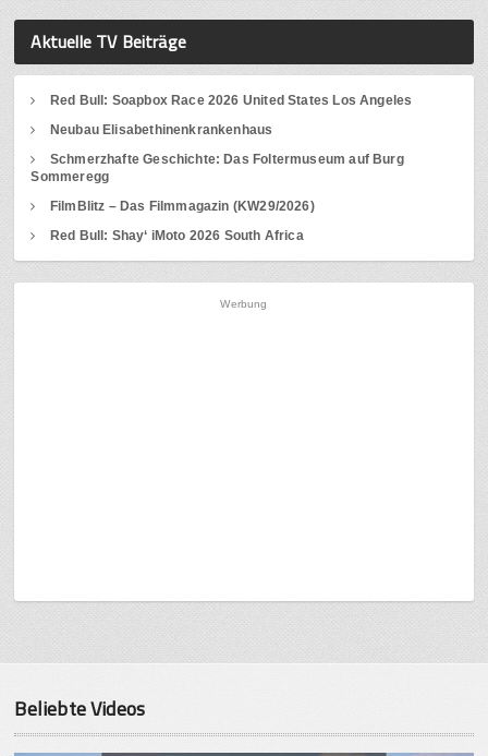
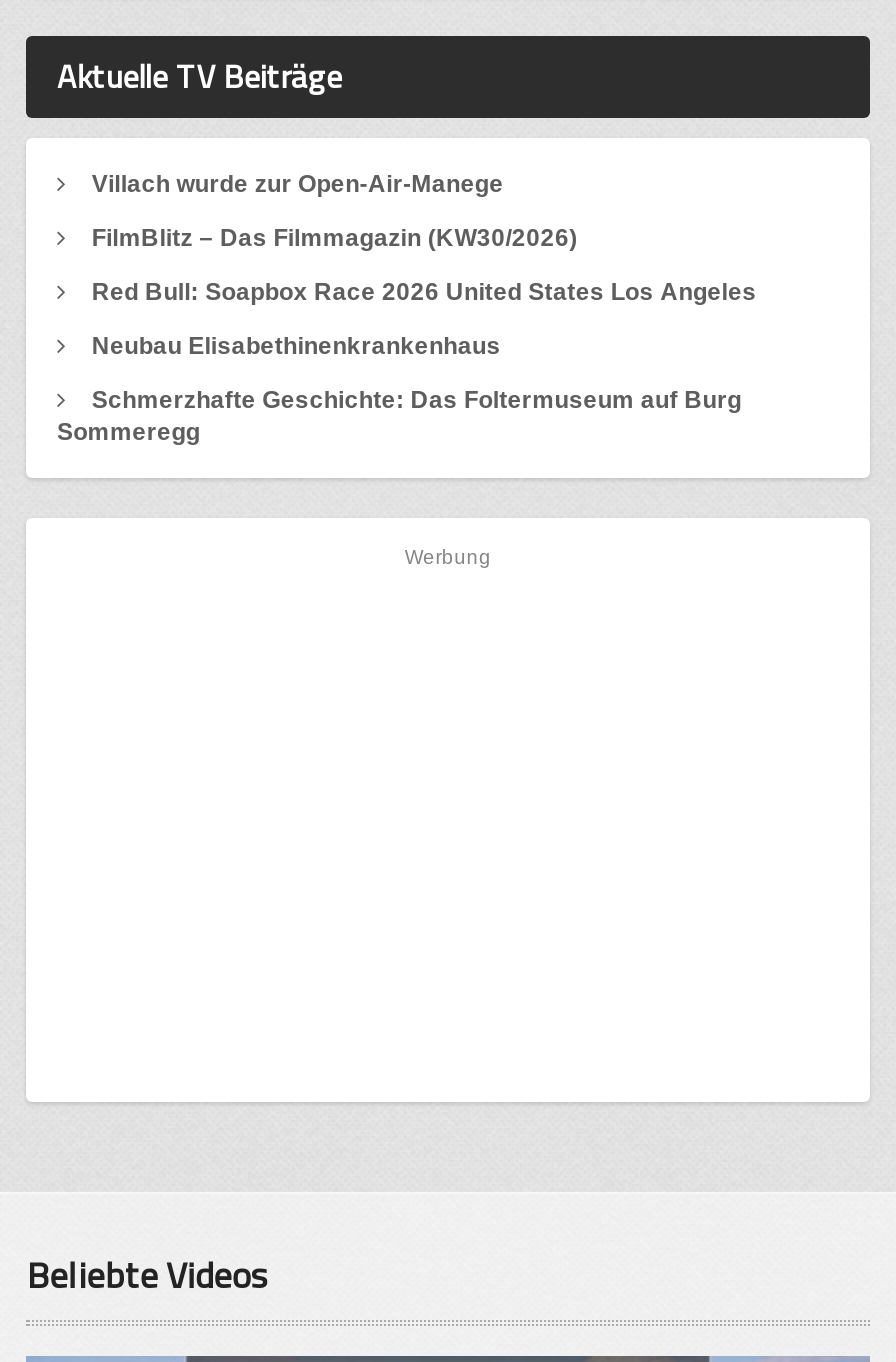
none -> [92,170,578,252] Villach wurde zur Open-Air-Manege | FilmBlitz – Das Filmmagazin (KW30/2026)
moved [31,93,412,184] -> [57,278,757,446]: Red Bull: Soapbox Race 2026 United States Los Angeles | Neubau Elisabethinenkrankenhaus | Schmerzhafte Geschichte: Das Foltermuseum auf Burg | Sommeregg
[50,198,315,243] FilmBlitz – Das Filmmagazin (KW29/2026) | Red Bull: Shay‘ iMoto 2026 South Africa -> none

